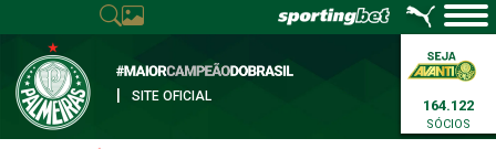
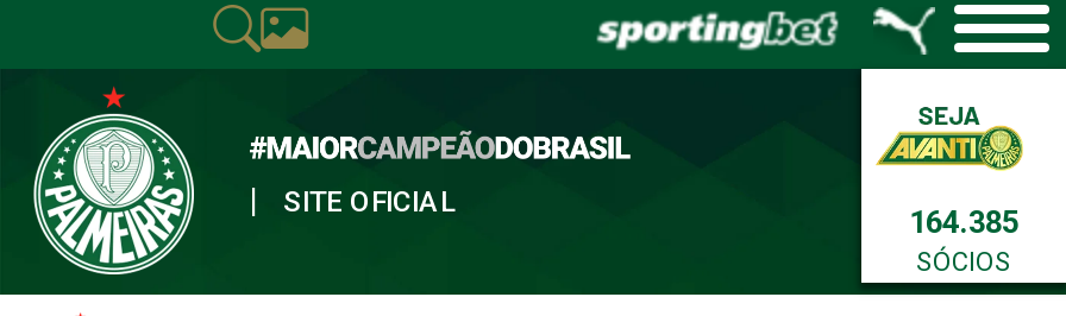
[423,97,474,114] 164.122 -> [909,204,1018,240] 164.385

